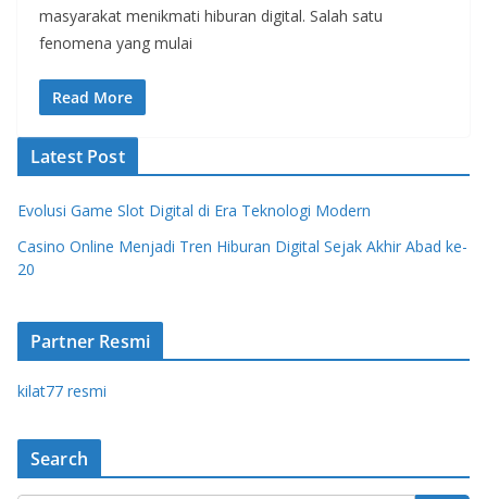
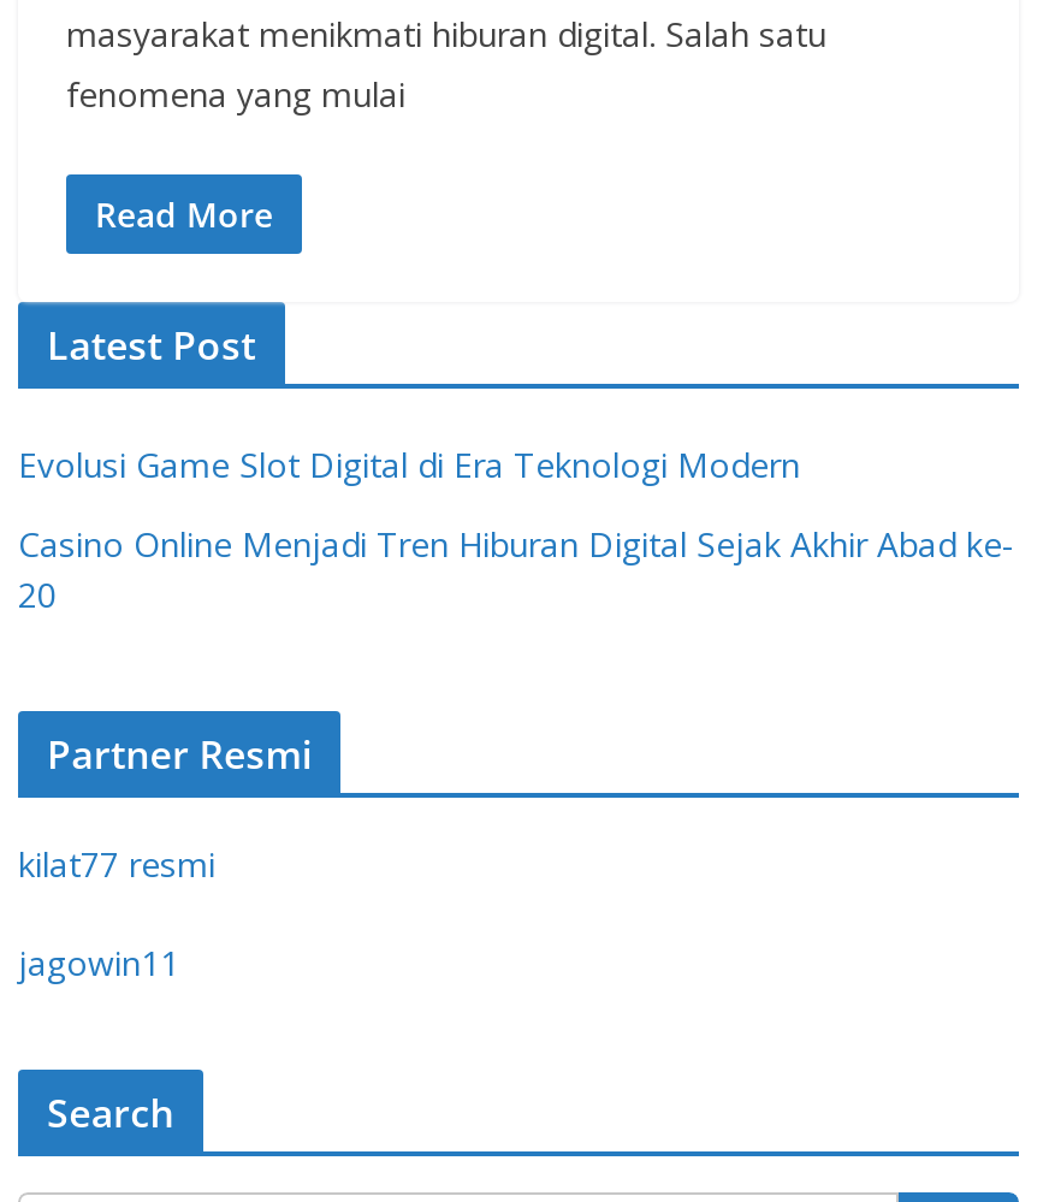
none -> [18,940,179,985] jagowin11

